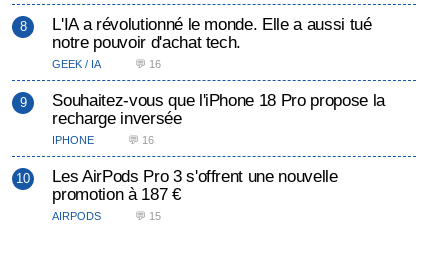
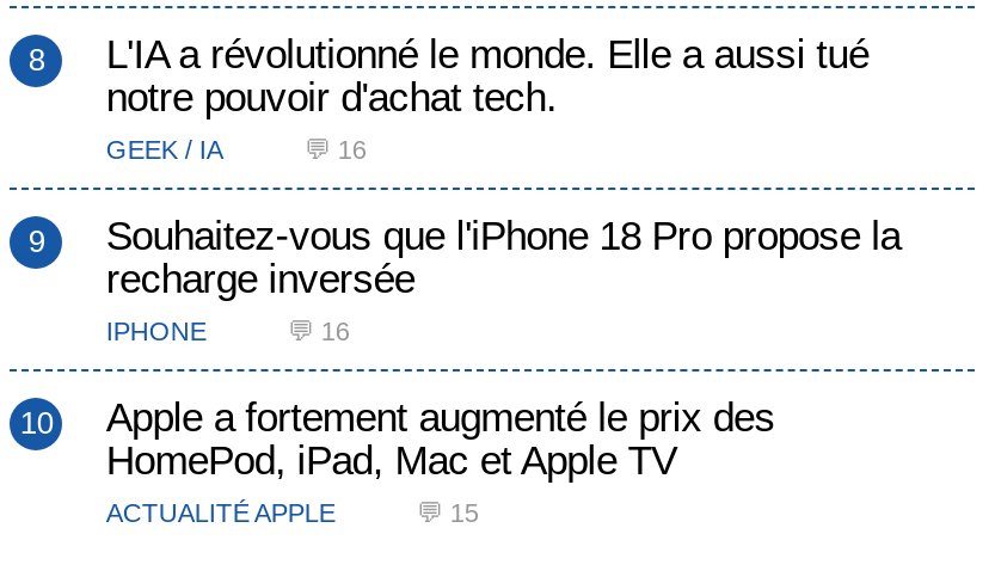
[52,166,338,222] Les AirPods Pro 3 s'offrent une nouvelle | promotion à 187 € | AIRPODS -> [106,394,775,527] Apple a fortement augmenté le prix des | HomePod, iPad, Mac et Apple TV | ACTUALITÉ APPLE

